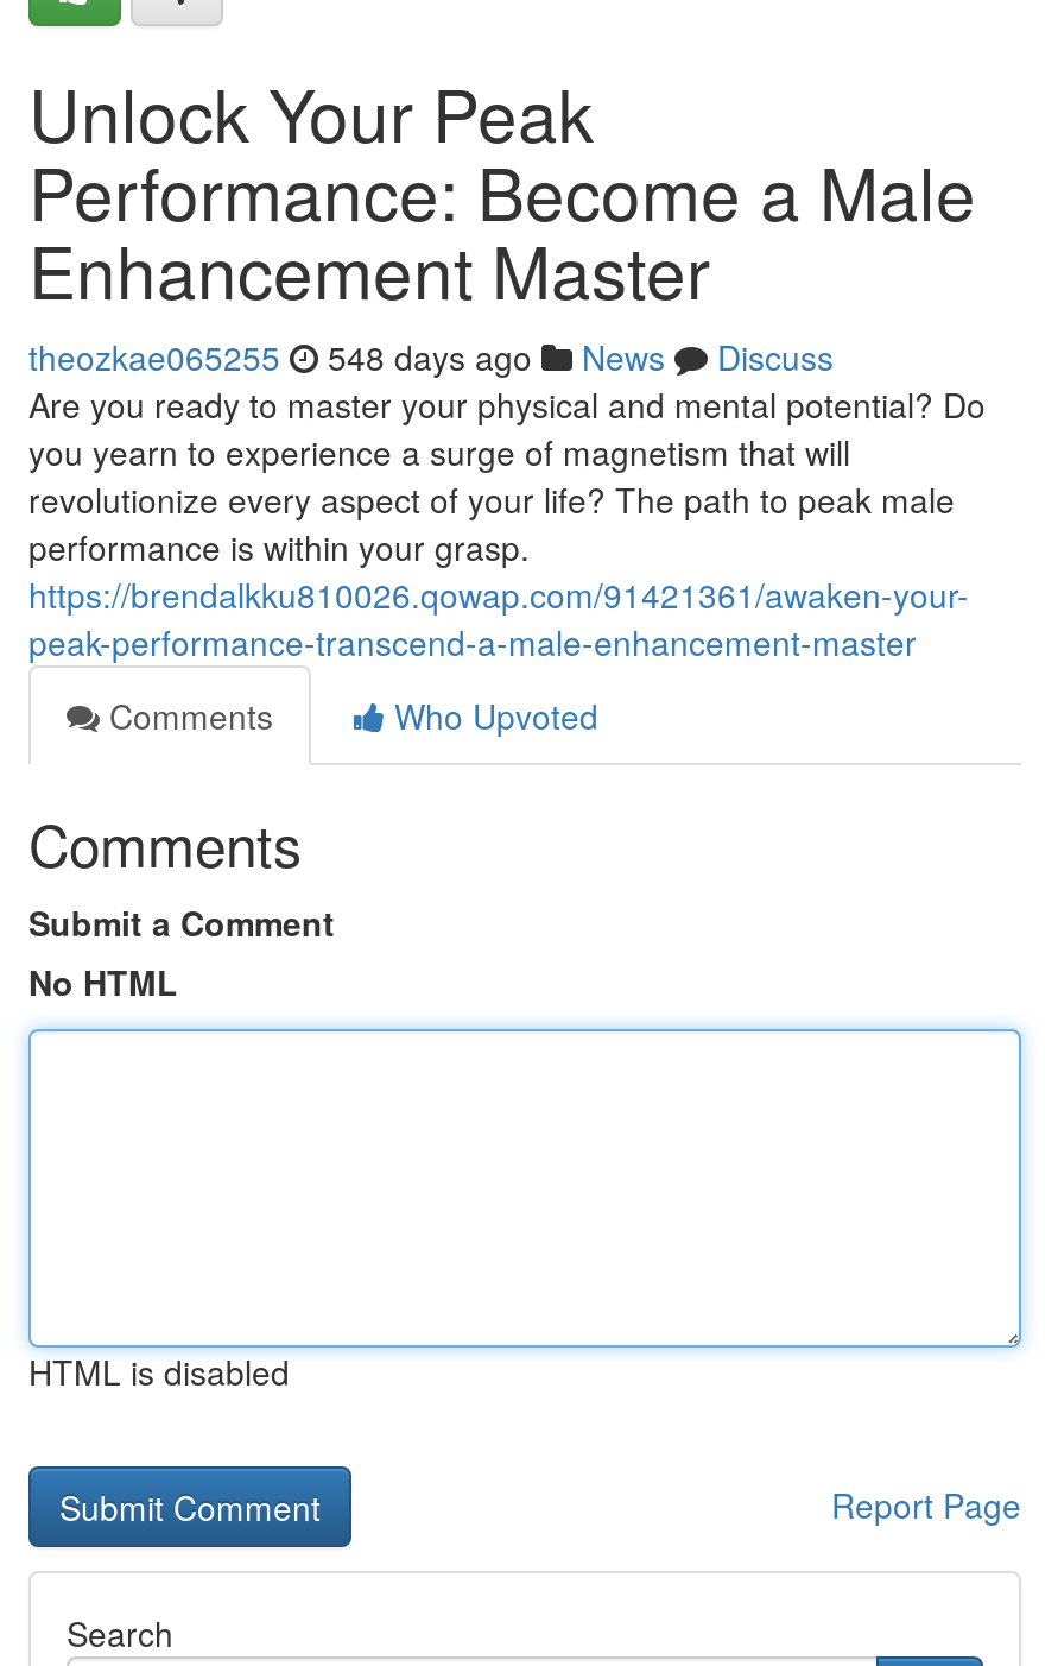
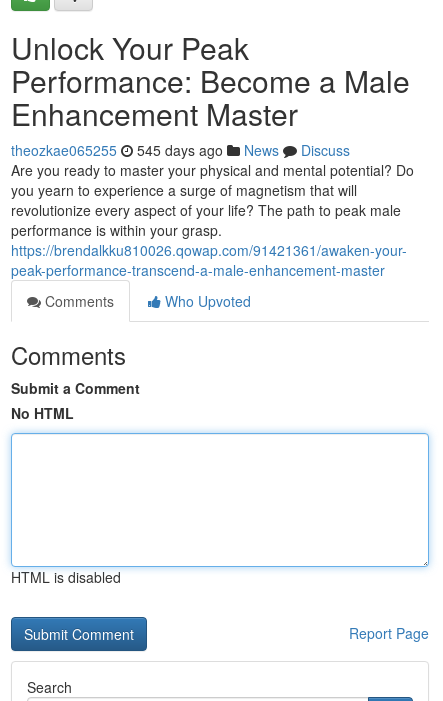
[28,333,834,380] theozkae065255 548 days ago News Discuss -> [11,140,350,160] theozkae065255 545 days ago News Discuss

